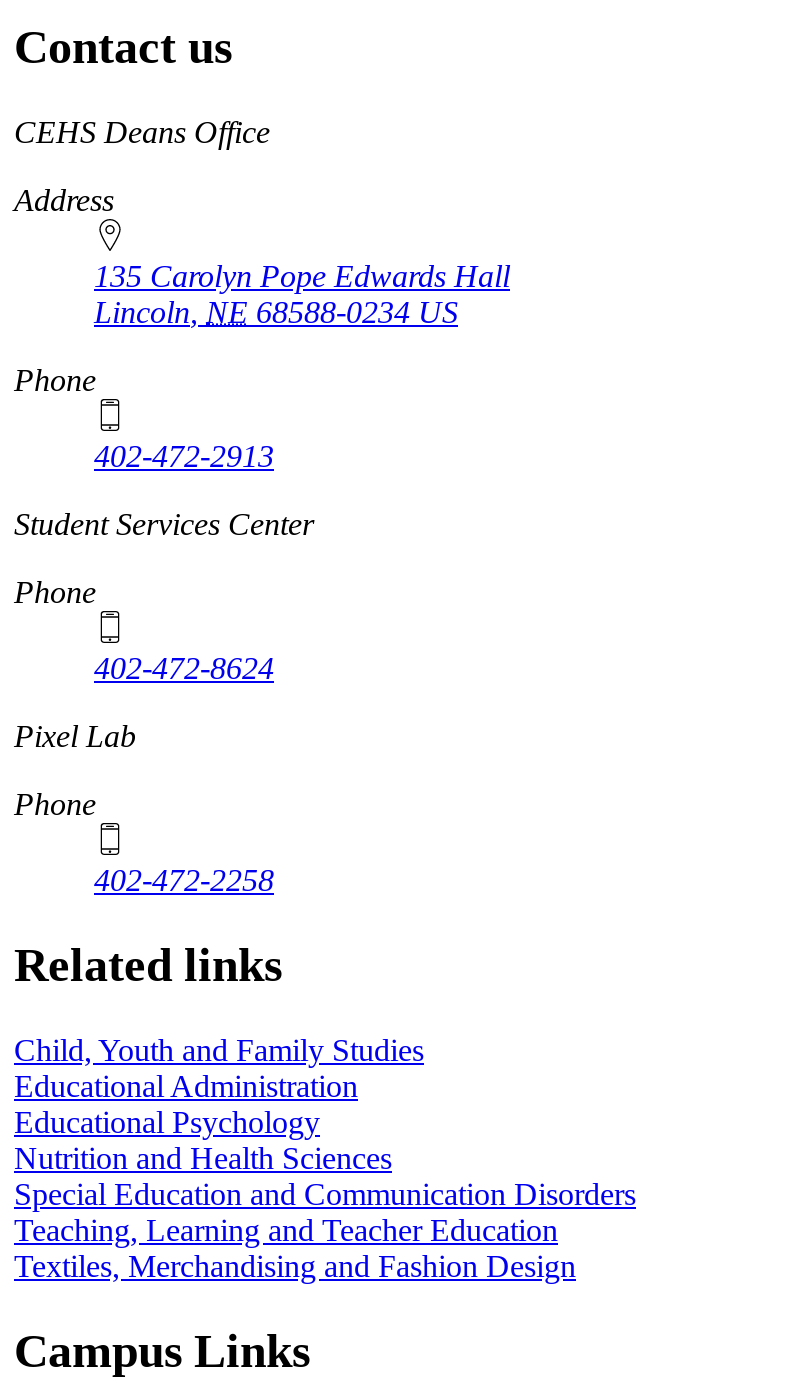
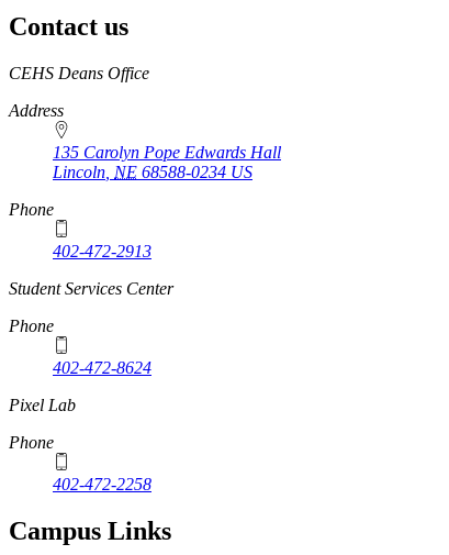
[14,939,636,1283] Related links | Child, Youth and Family Studies | Educational Administration | Educational Psychology | Nutrition and Health Sciences | Special Education and Communication Disorders | Teaching, Learning and Teacher Education | Textiles, Merchandising and Fashion Design -> none

